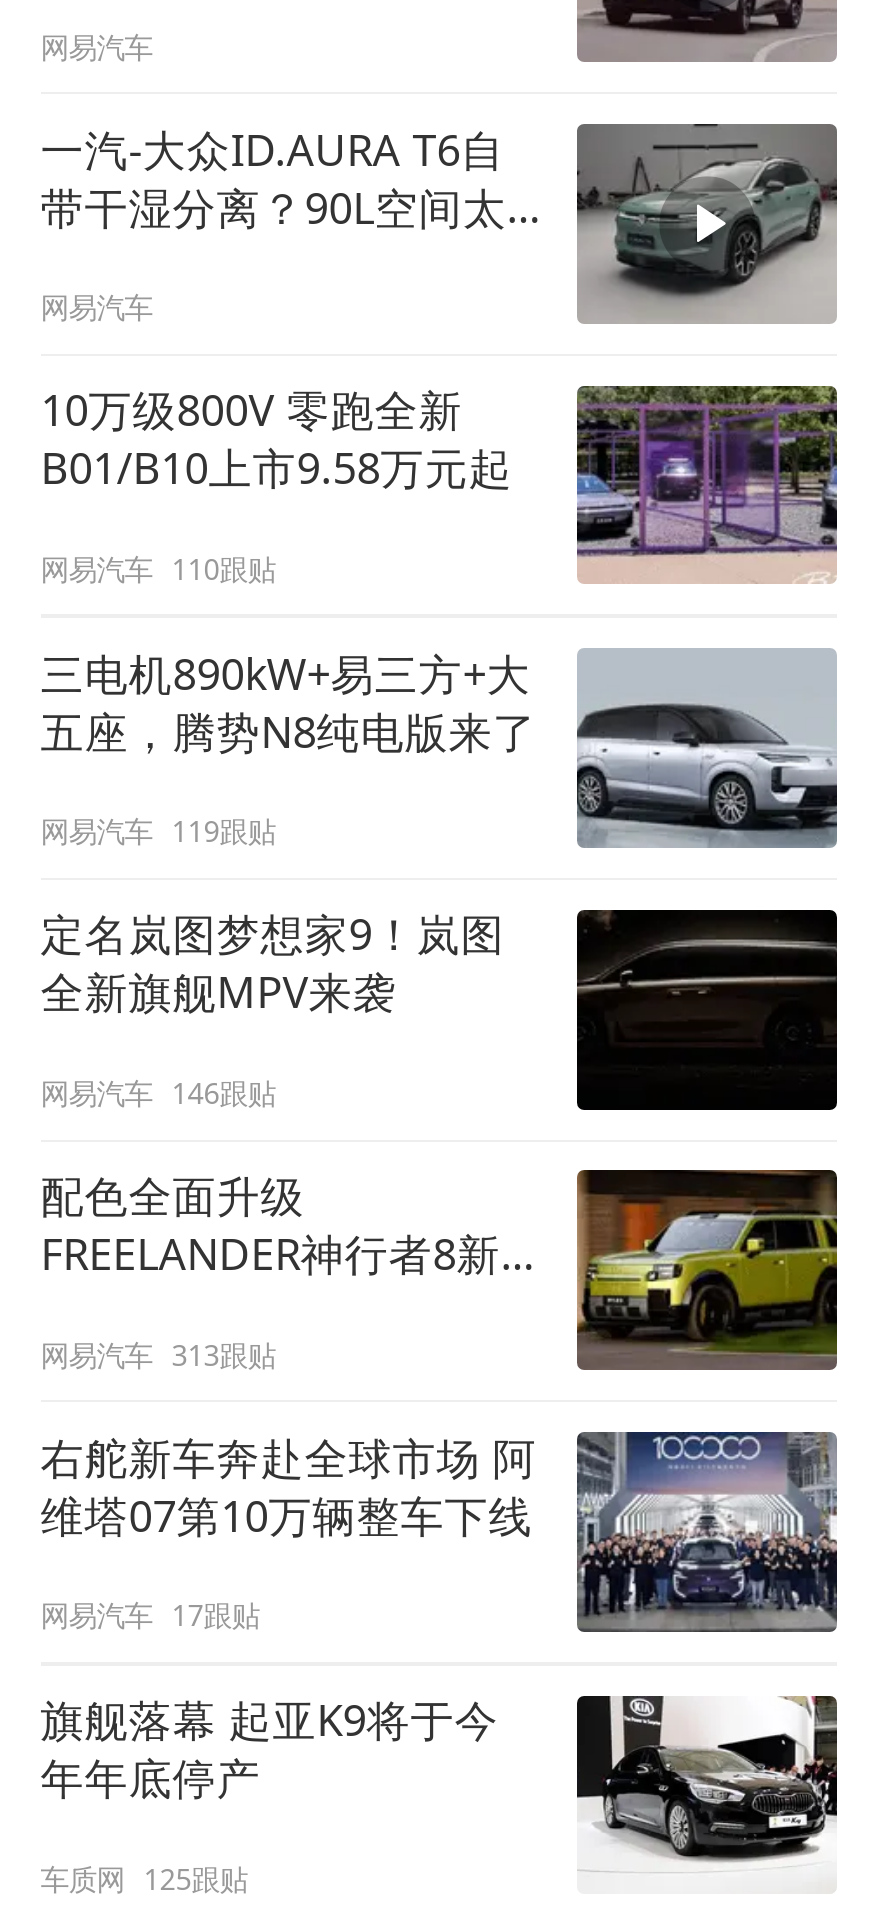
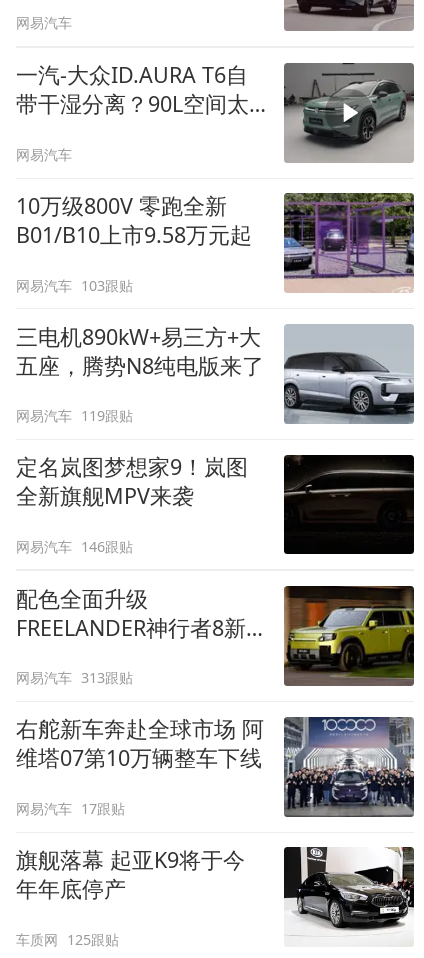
[40,549,276,587] 网易汽车 110跟贴 -> [16,276,133,295] 网易汽车 103跟贴

